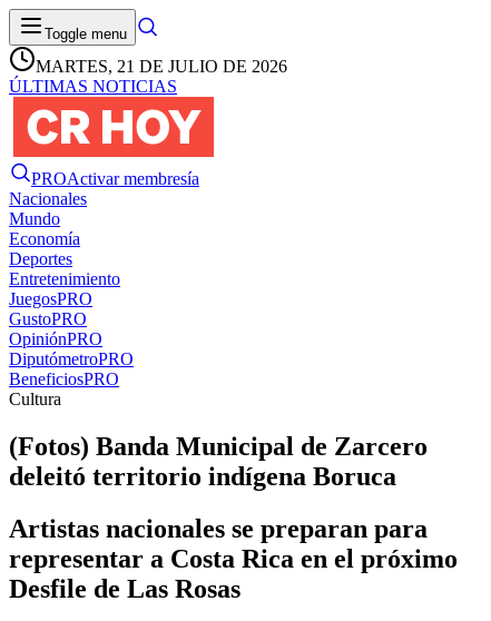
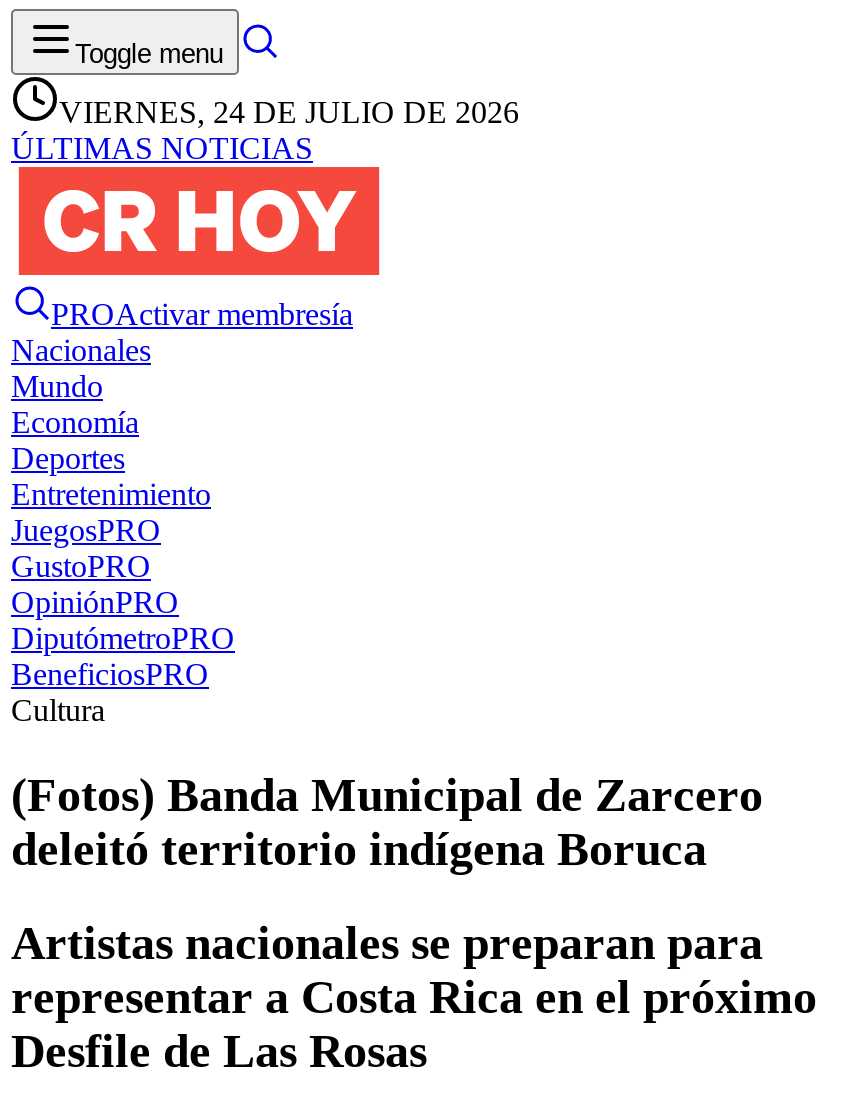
[36,57,287,76] MARTES, 21 DE JULIO DE 2026 -> [59,95,519,129] VIERNES, 24 DE JULIO DE 2026

